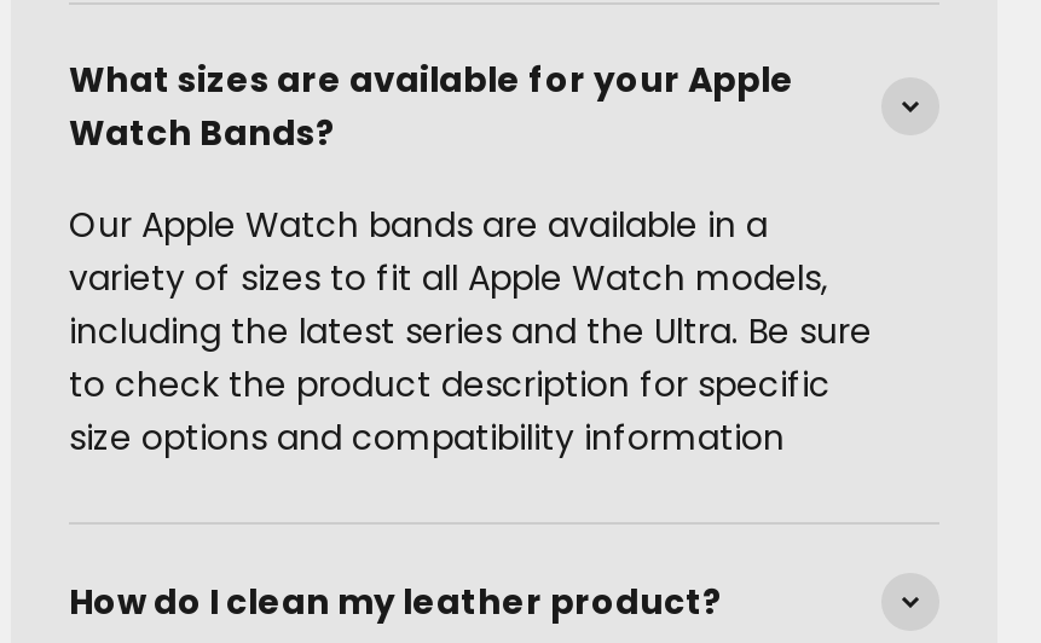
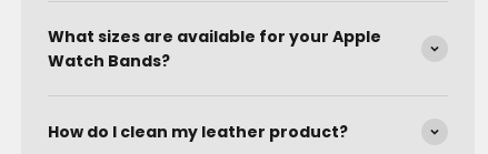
[69,201,872,462] Our Apple Watch bands are available in a | variety of sizes to fit all Apple Watch models, | including the latest series and the Ultra. Be sure | to check the product description for specific | size options and compatibility information -> none

